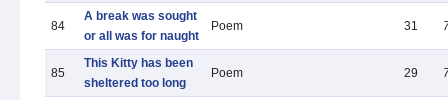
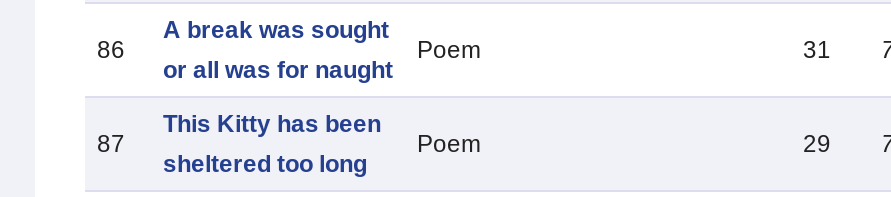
[51,19,65,33] 84 -> [97,36,125,64] 86
[51,66,65,80] 85 -> [97,130,125,158] 87

